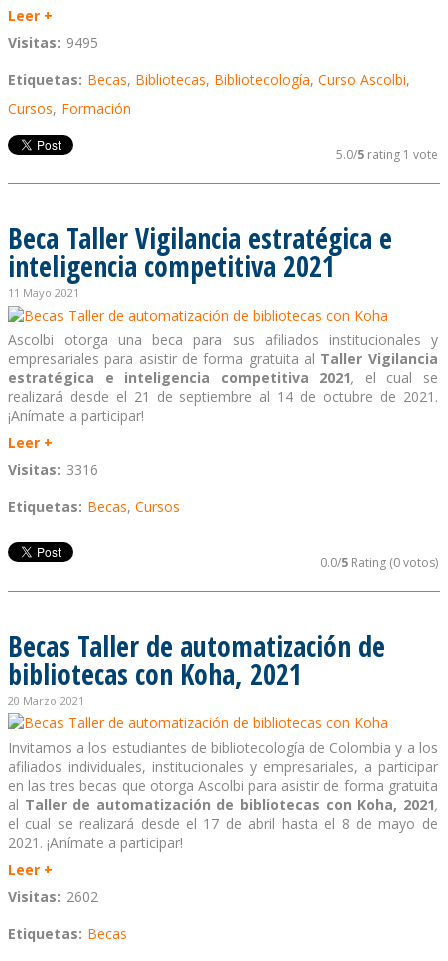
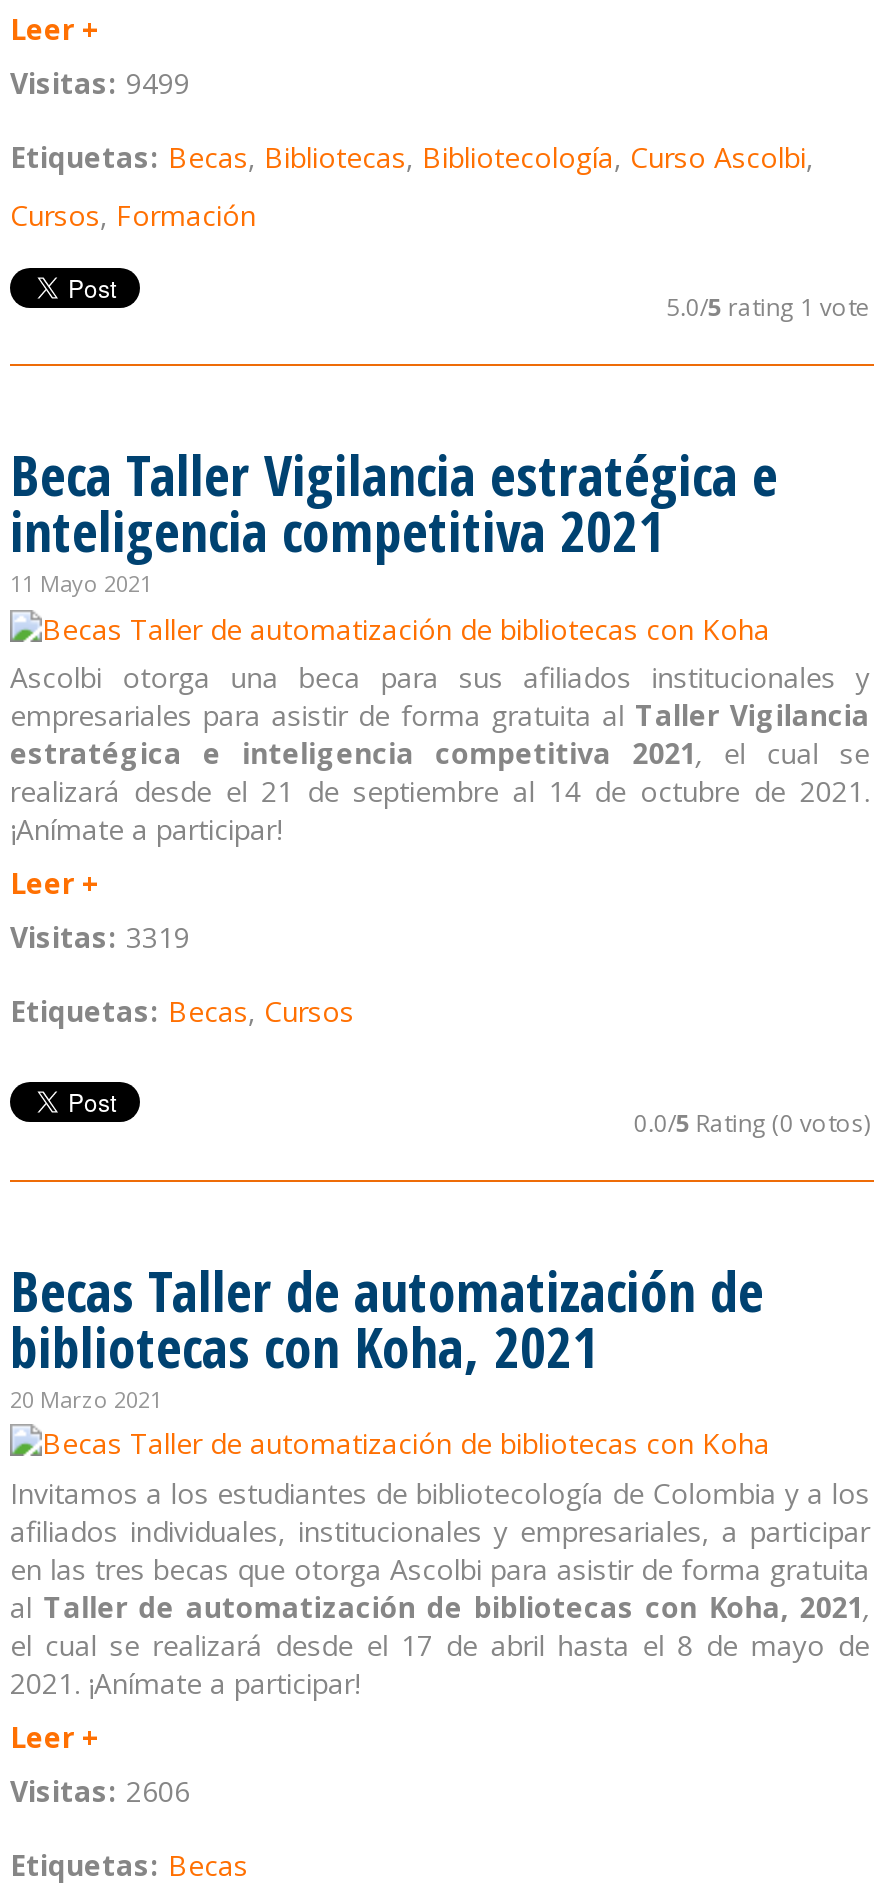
[8,33,98,52] Visitas: 9495 -> [10,65,190,103] Visitas: 9499
[8,460,98,479] Visitas: 3316 -> [10,918,190,956] Visitas: 3319
[8,886,98,905] Visitas: 2602 -> [10,1771,190,1809] Visitas: 2606

